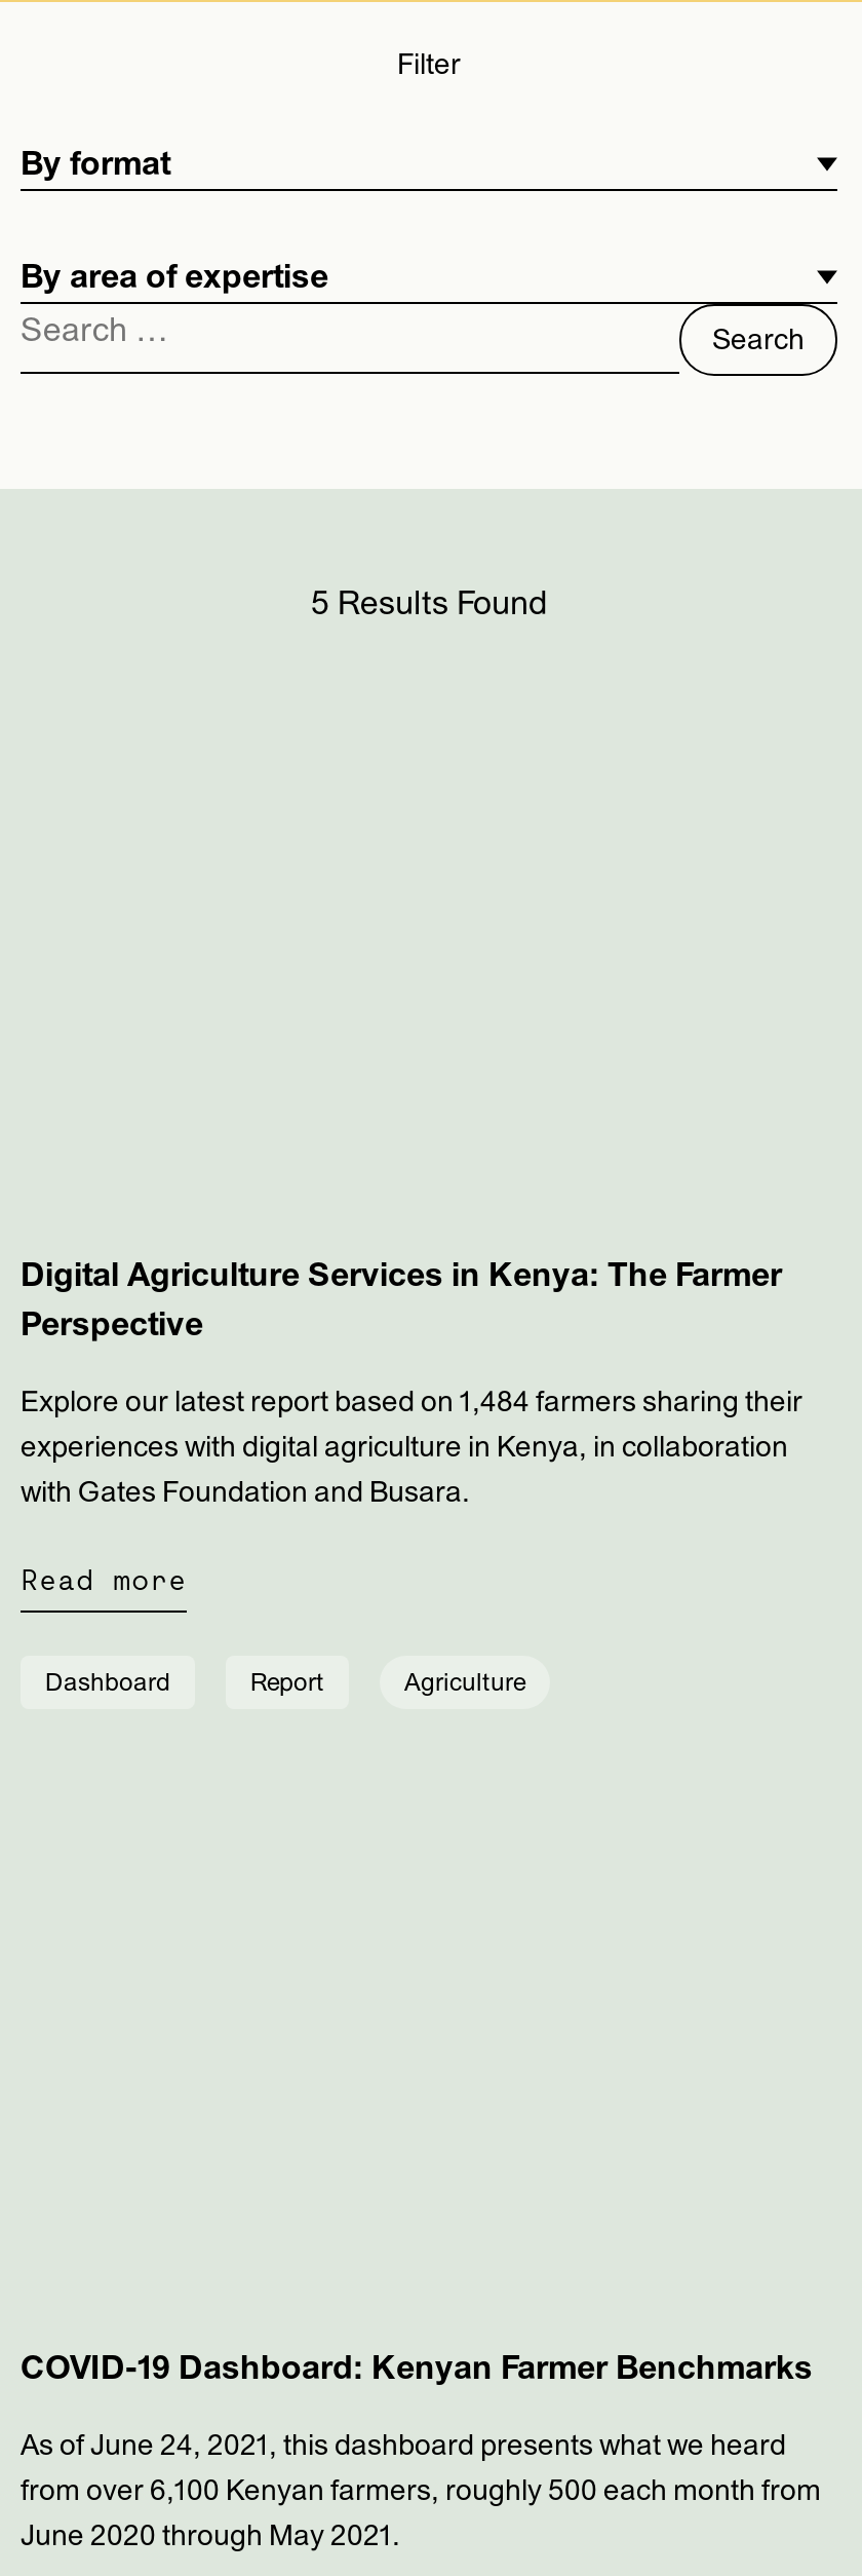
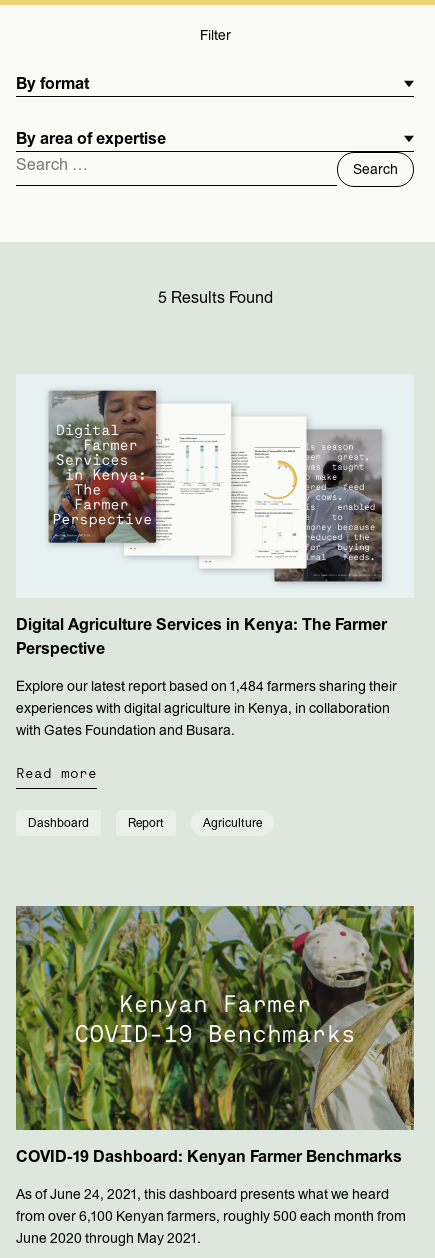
none -> [47,389,384,583] [image]
none -> [15,905,415,1131] [image]

